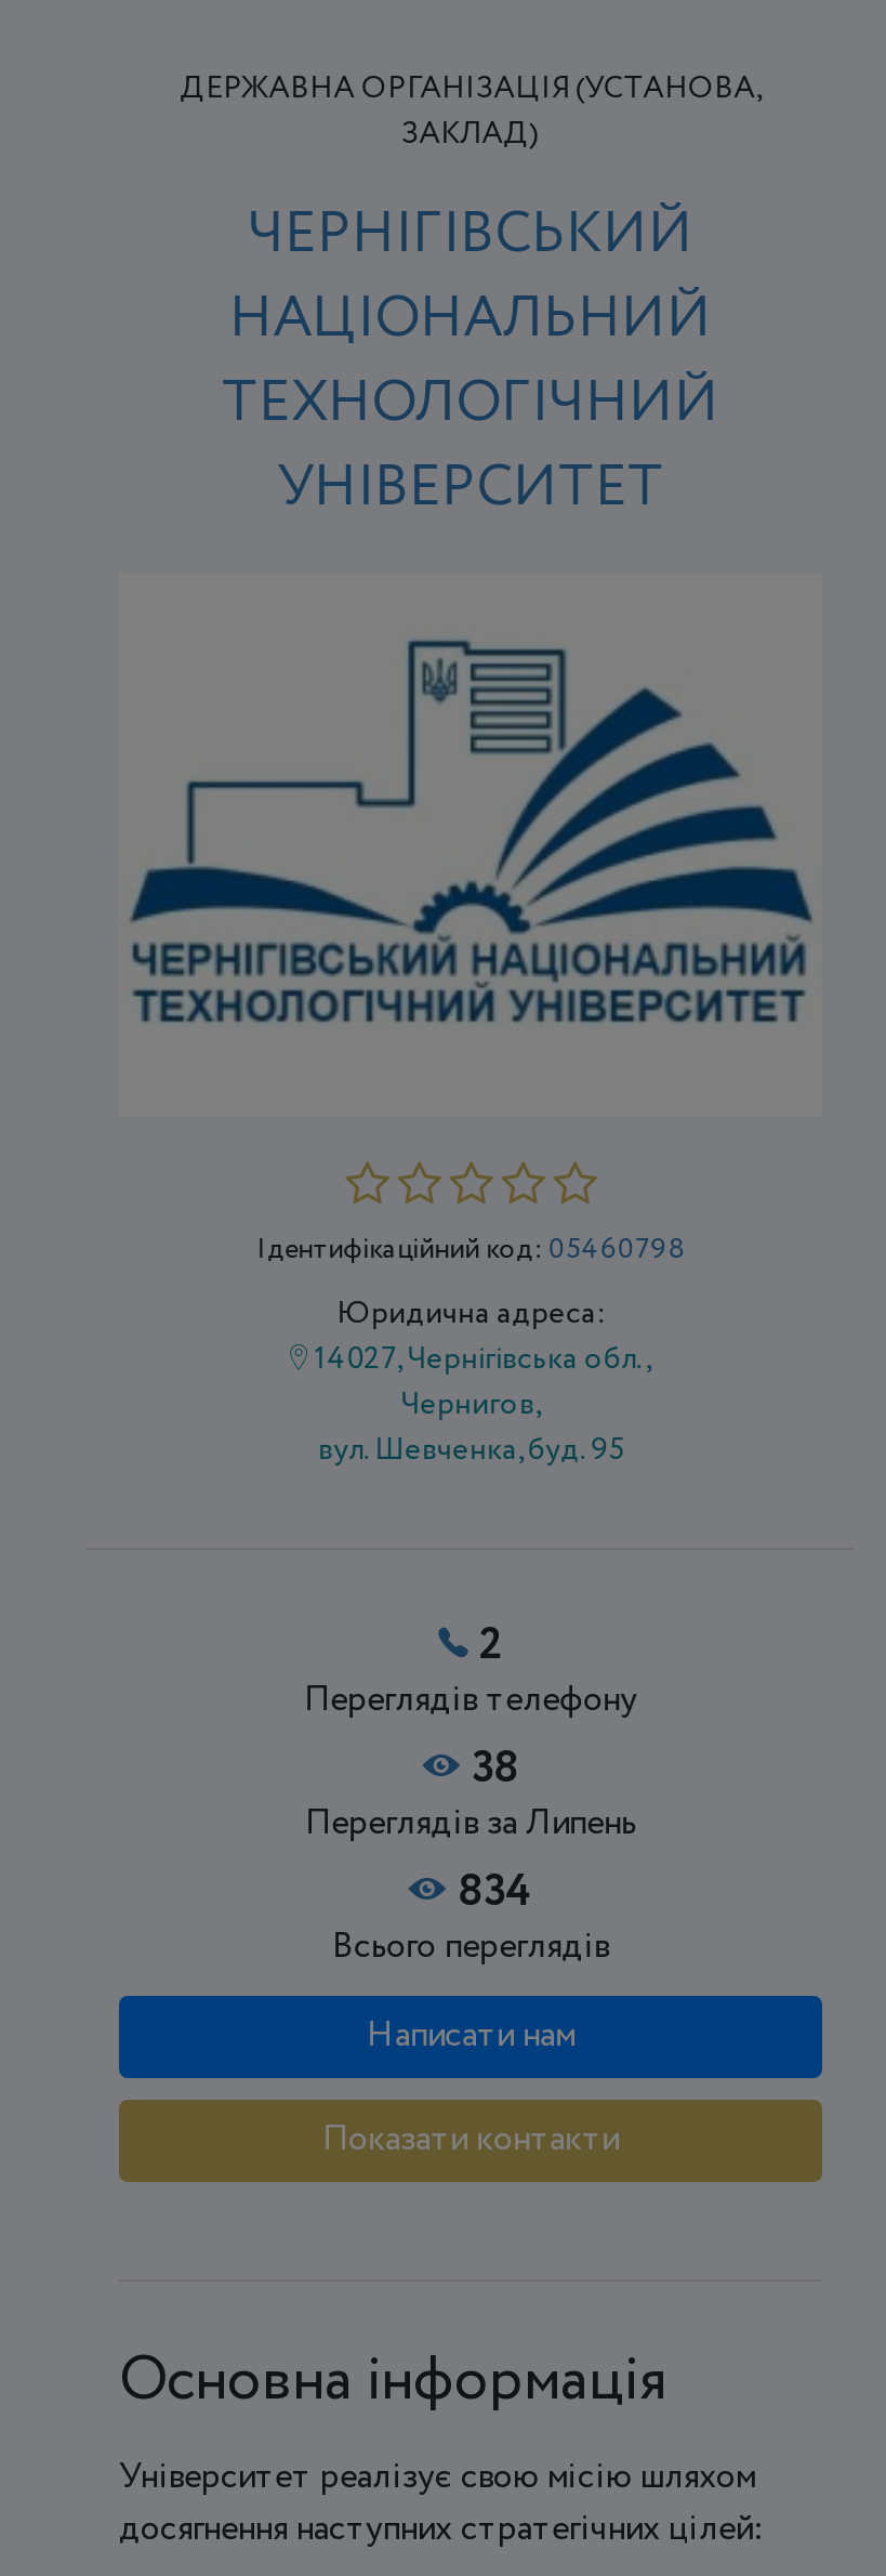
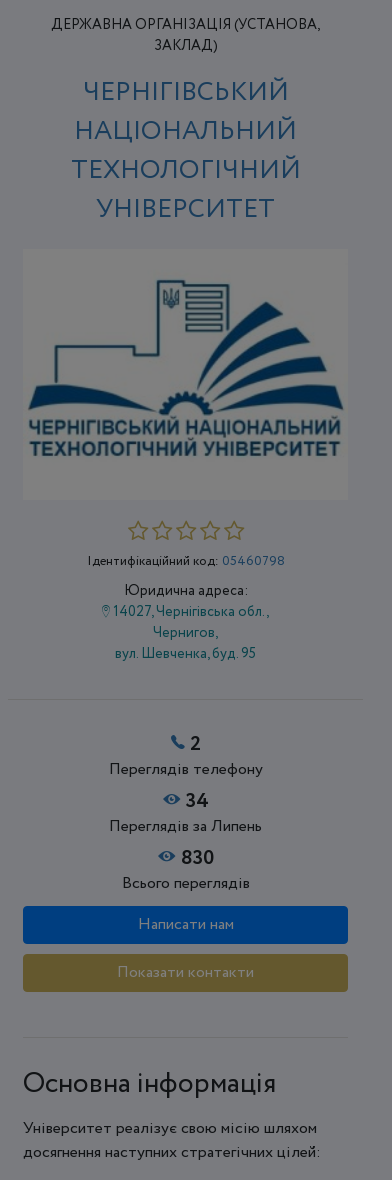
[472,1738,519,1801] 38 -> [186,787,209,816] 34
[458,1862,534,1924] 834 -> [181,844,214,873] 830

